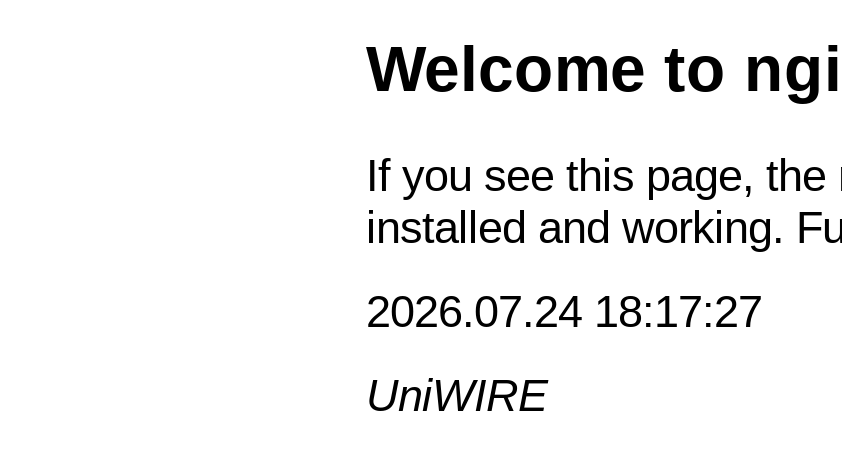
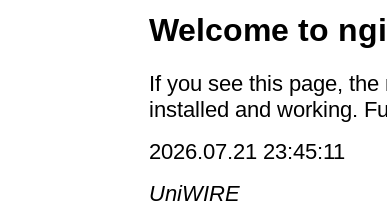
[366,287,762,337] 2026.07.24 18:17:27 -> [149,139,345,164] 2026.07.21 23:45:11

